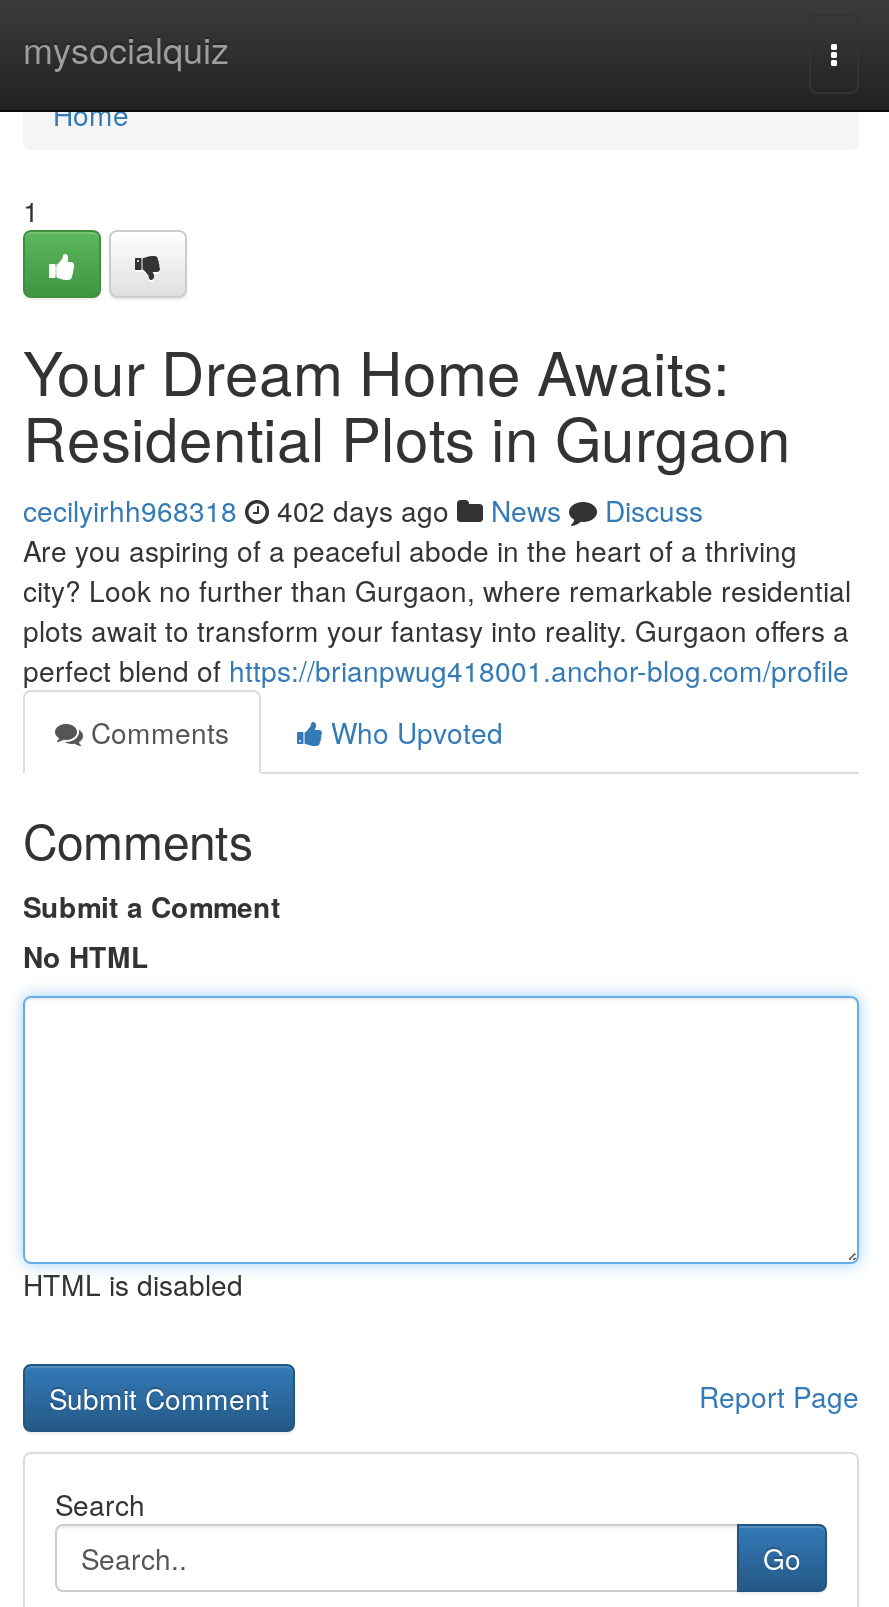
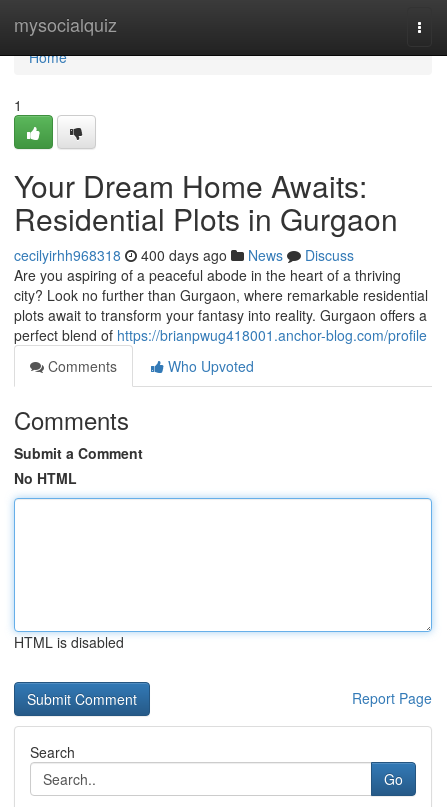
[23,490,703,530] cecilyirhh968318 402 days ago News Discuss -> [14,245,354,265] cecilyirhh968318 400 days ago News Discuss

